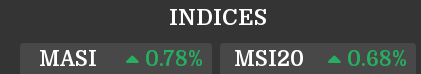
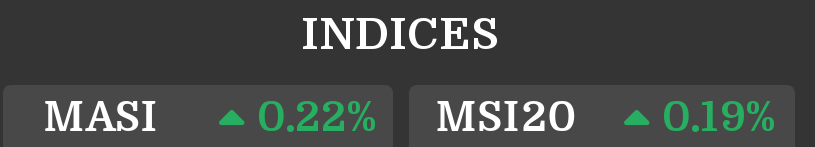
[145,47,203,71] 0.78% -> [257,94,377,142] 0.22%
[347,47,407,71] 0.68% -> [662,94,776,142] 0.19%

